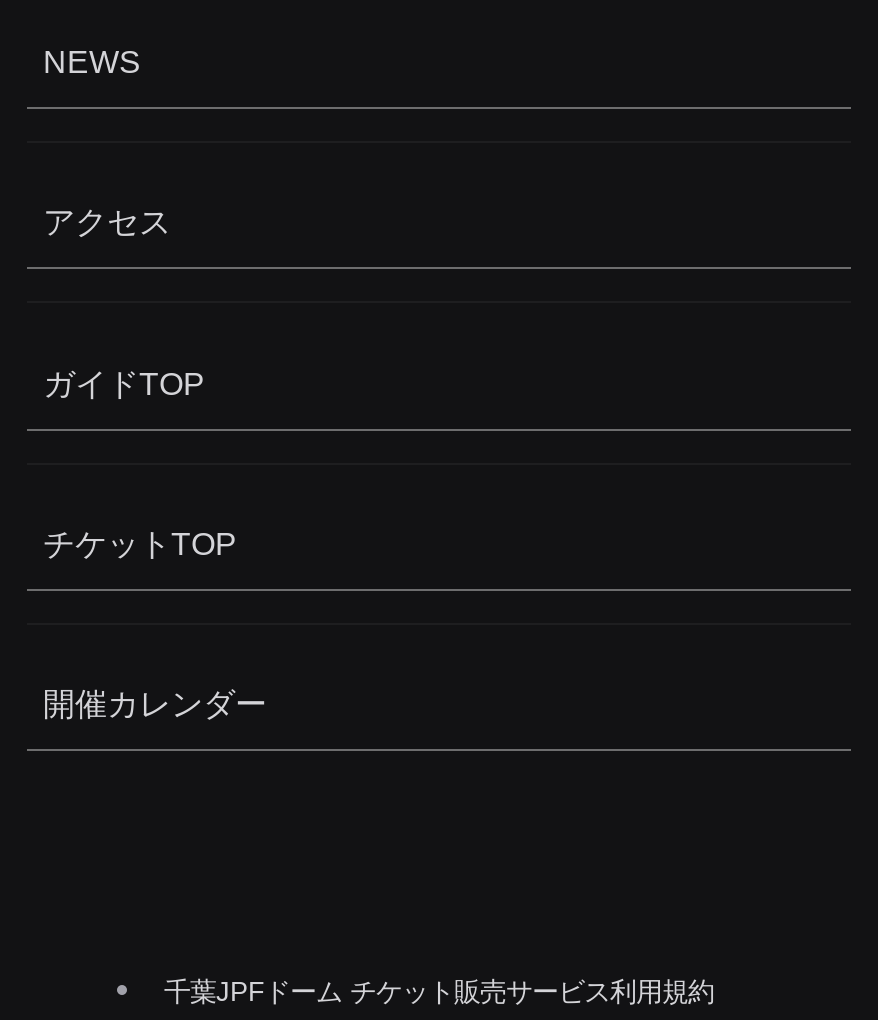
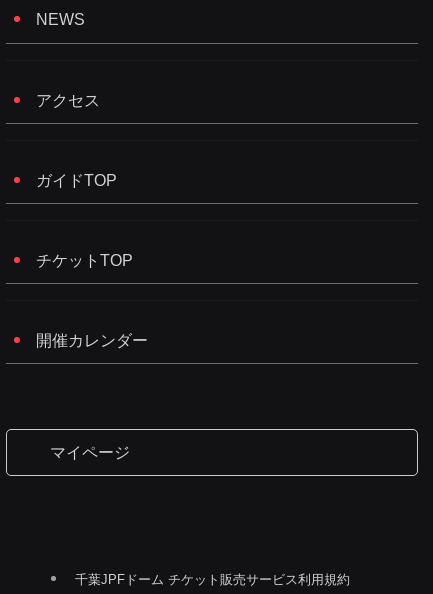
none -> [50,443,130,461] マイページ

